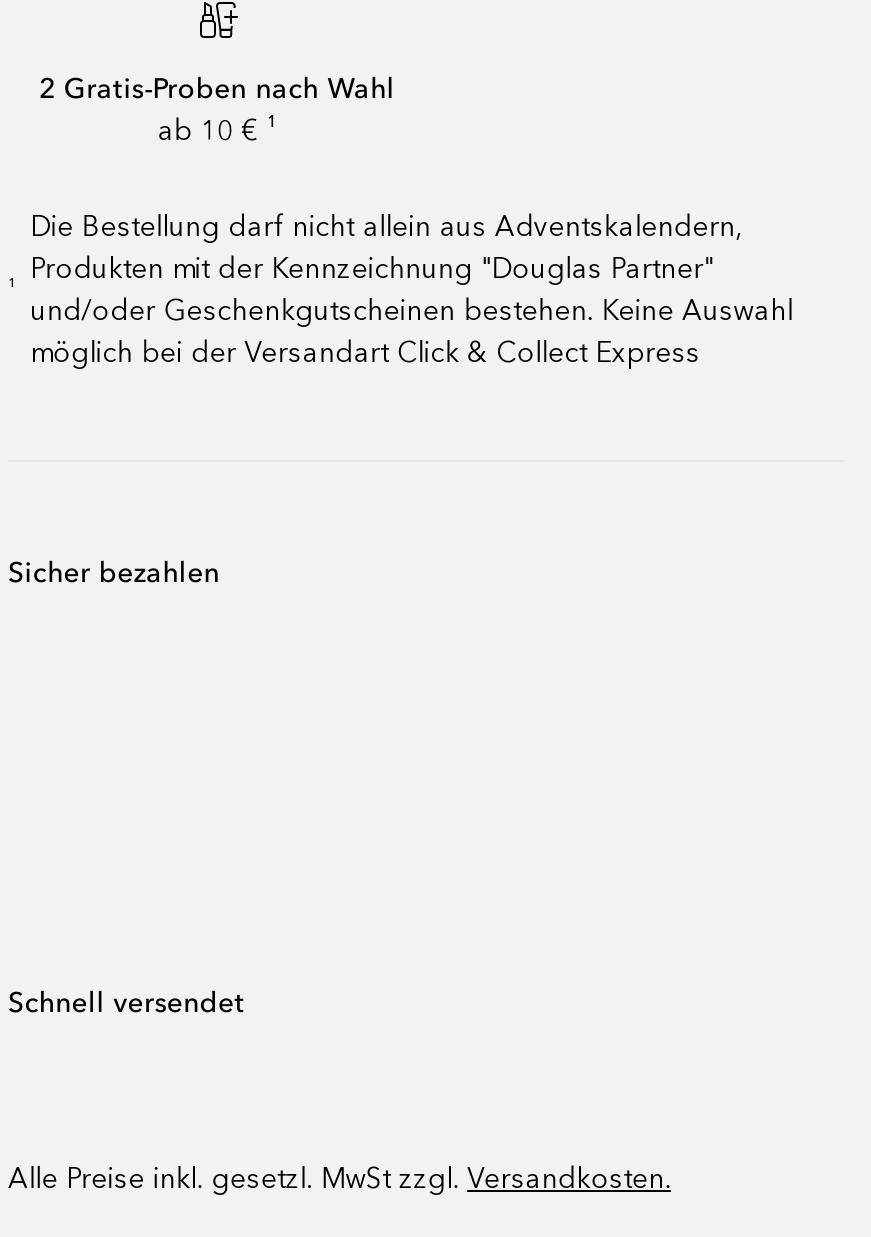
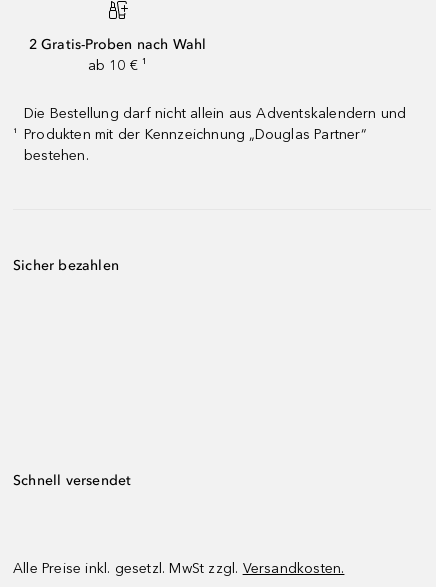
[30,210,793,370] Die Bestellung darf nicht allein aus Adventskalendern, | Produkten mit der Kennzeichnung "Douglas Partner" | und/oder Geschenkgutscheinen bestehen. Keine Auswahl | möglich bei der Versandart Click & Collect Express -> [24,105,406,164] Die Bestellung darf nicht allein aus Adventskalendern und | Produkten mit der Kennzeichnung „Douglas Partner“ | bestehen.

